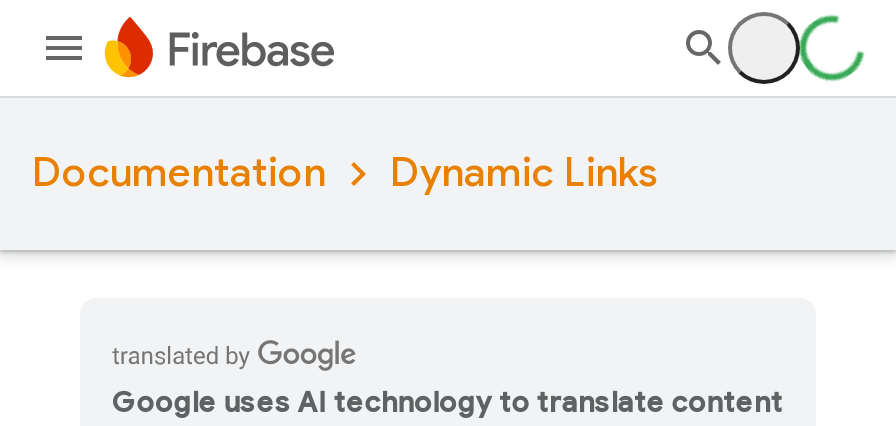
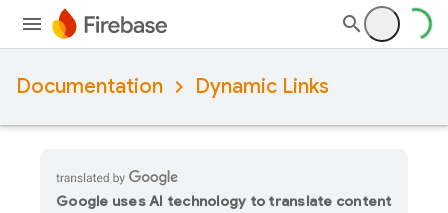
[798,16,864,82] [image] -> [399,8,433,40] [image]

